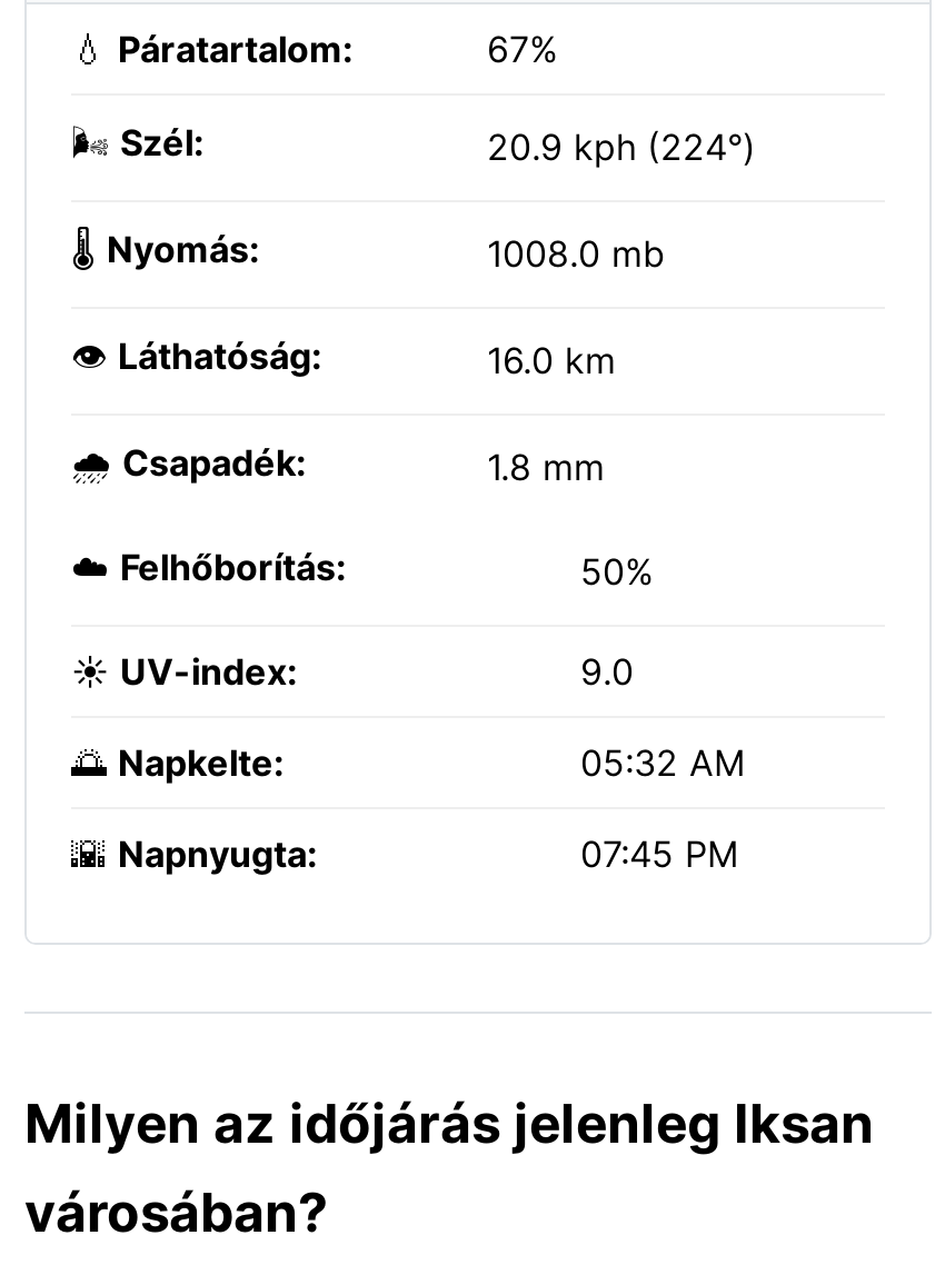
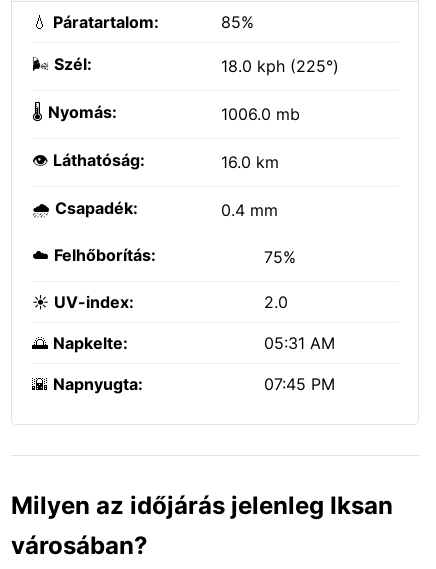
[487,27,558,71] 67% -> [221,12,254,32] 85%
[487,124,756,169] 20.9 kph (224°) -> [221,56,339,76] 18.0 kph (225°)
[487,231,665,276] 1008.0 mb -> [221,104,300,124] 1006.0 mb
[487,445,605,489] 1.8 mm -> [221,200,278,220] 0.4 mm
[580,549,654,594] 50% -> [264,247,296,267] 75%
[580,649,634,694] 9.0 -> [264,292,288,312] 2.0
[580,740,745,785] 05:32 AM -> [264,333,335,353] 05:31 AM

